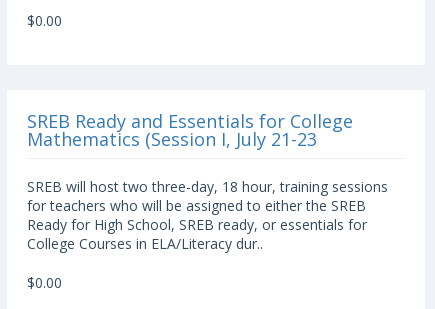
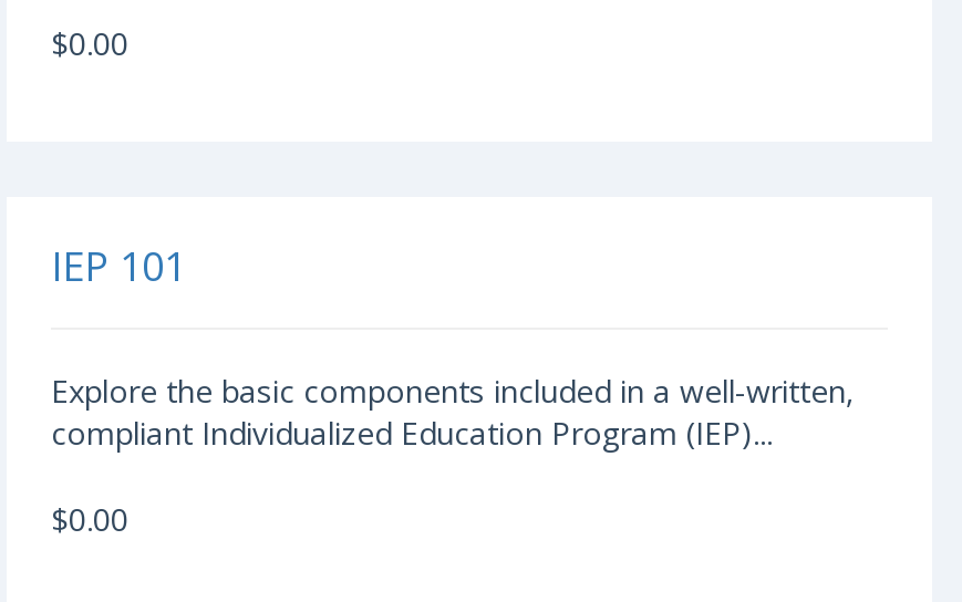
[27,109,353,151] SREB Ready and Essentials for College | Mathematics (Session I, July 21-23 -> [51,239,186,292] IEP 101
[27,177,388,253] SREB will host two three-day, 18 hour, training sessions | for teachers who will be assigned to either the SREB | Ready for High School, SREB ready, or essentials for | College Courses in ELA/Literacy dur.. -> [51,370,855,454] Explore the basic components included in a well-written, | compliant Individualized Education Program (IEP)...

